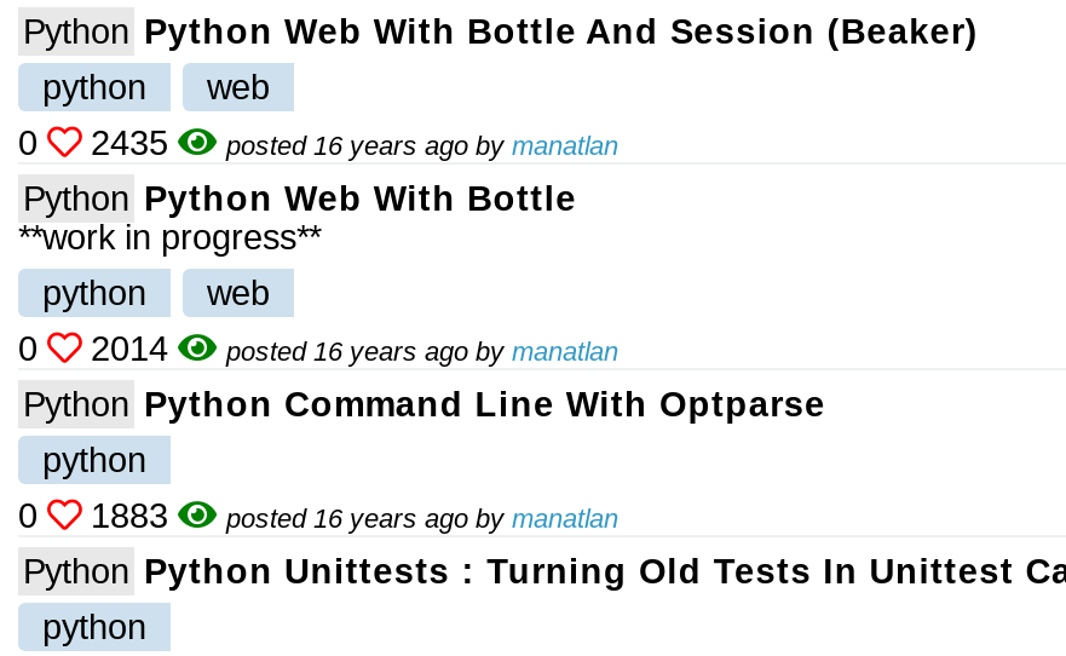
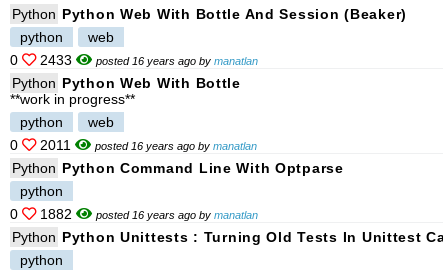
[18,122,618,161] 0 2435 posted 16 years ago by manatlan -> [10,52,258,68] 0 2433 posted 16 years ago by manatlan
[18,328,618,367] 0 2014 posted 16 years ago by manatlan -> [10,137,257,153] 0 2011 posted 16 years ago by manatlan
[18,495,618,534] 0 1883 posted 16 years ago by manatlan -> [10,206,258,222] 0 1882 posted 16 years ago by manatlan

